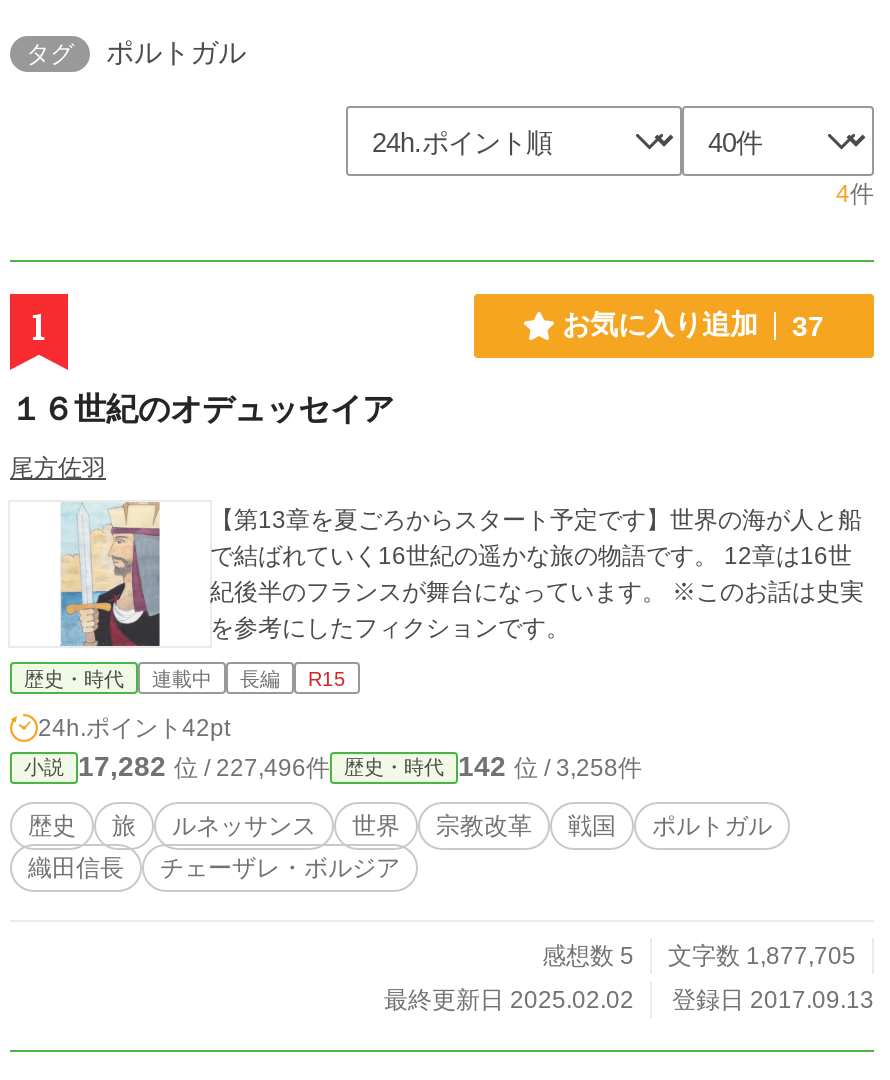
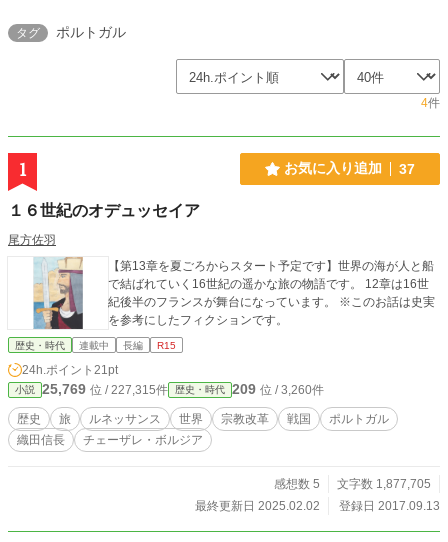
[38,714,230,742] 24h.ポイント42pt -> [22,363,118,377] 24h.ポイント21pt
[78,750,330,782] 17,282位 / 227,496件 -> [42,381,168,397] 25,769位 / 227,315件
[458,750,642,782] 142位 / 3,258件 -> [232,381,324,397] 209位 / 3,260件

